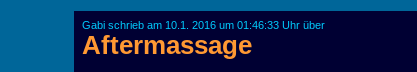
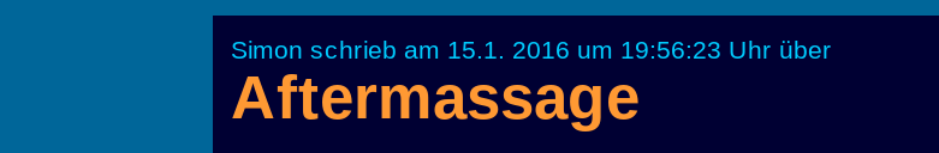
[81,19,324,31] Gabi schrieb am 10.1. 2016 um 01:46:33 Uhr über -> [231,35,832,63] Simon schrieb am 15.1. 2016 um 19:56:23 Uhr über

